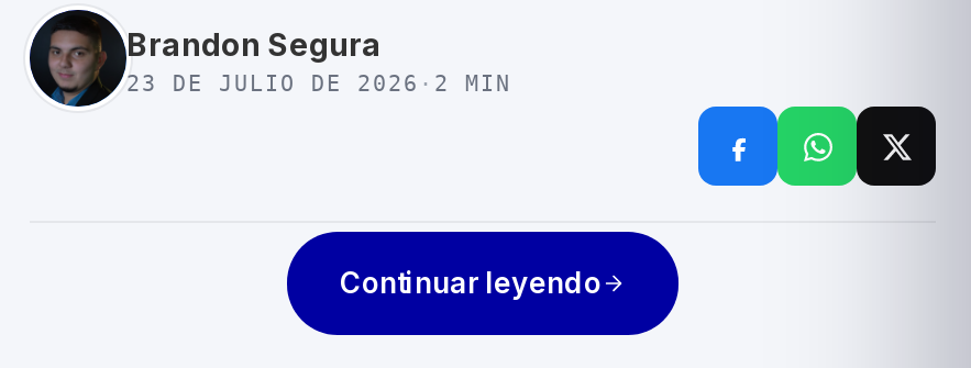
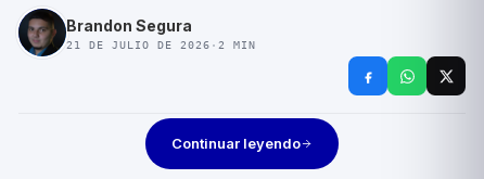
[126,73,511,97] 23 DE JULIO DE 2026 · 2 MIN -> [66,40,256,52] 21 DE JULIO DE 2026 · 2 MIN

